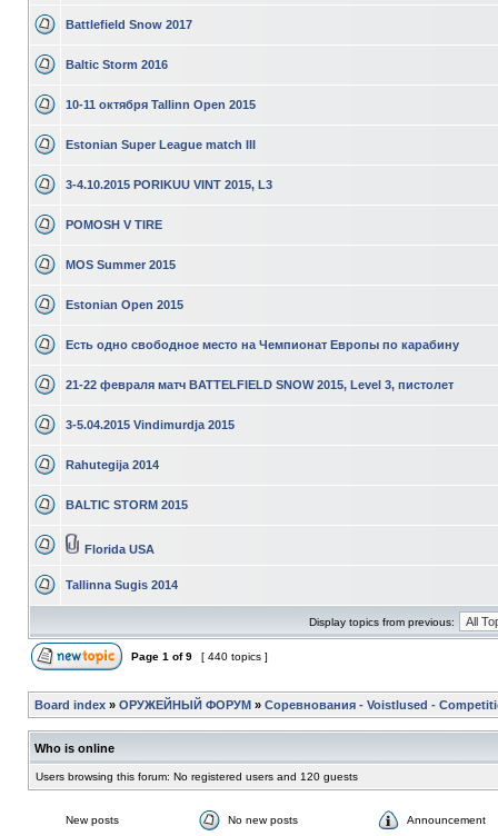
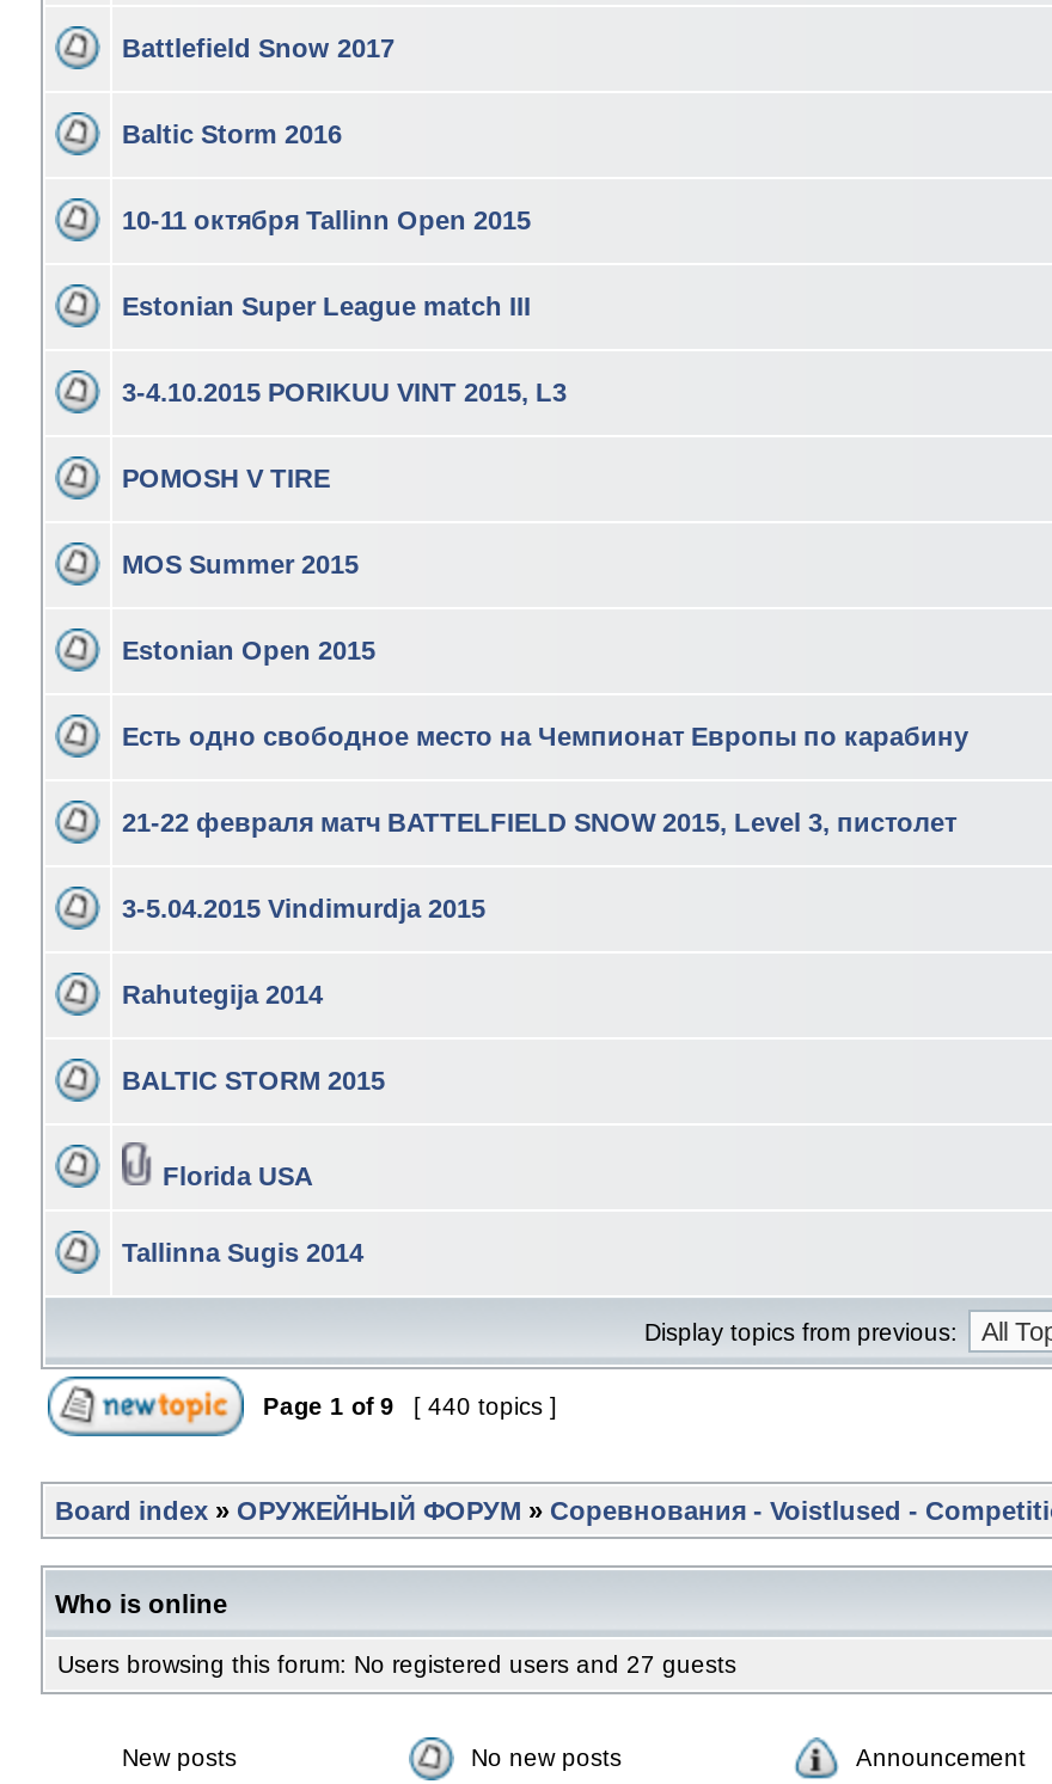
[36,770,358,783] Users browsing this forum: No registered users and 120 guests -> [57,1651,736,1678] Users browsing this forum: No registered users and 27 guests

